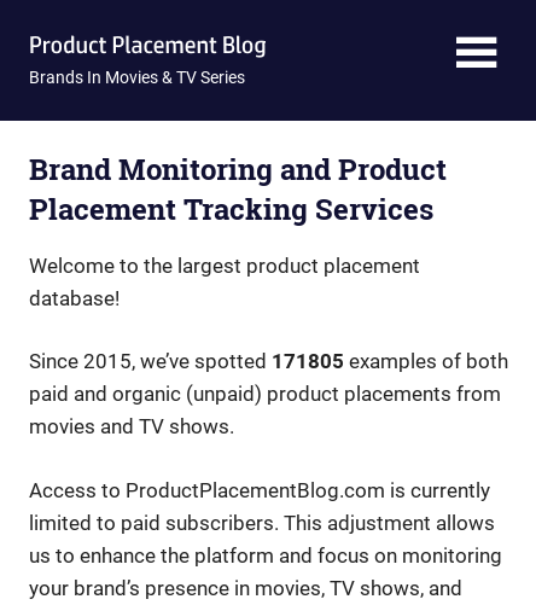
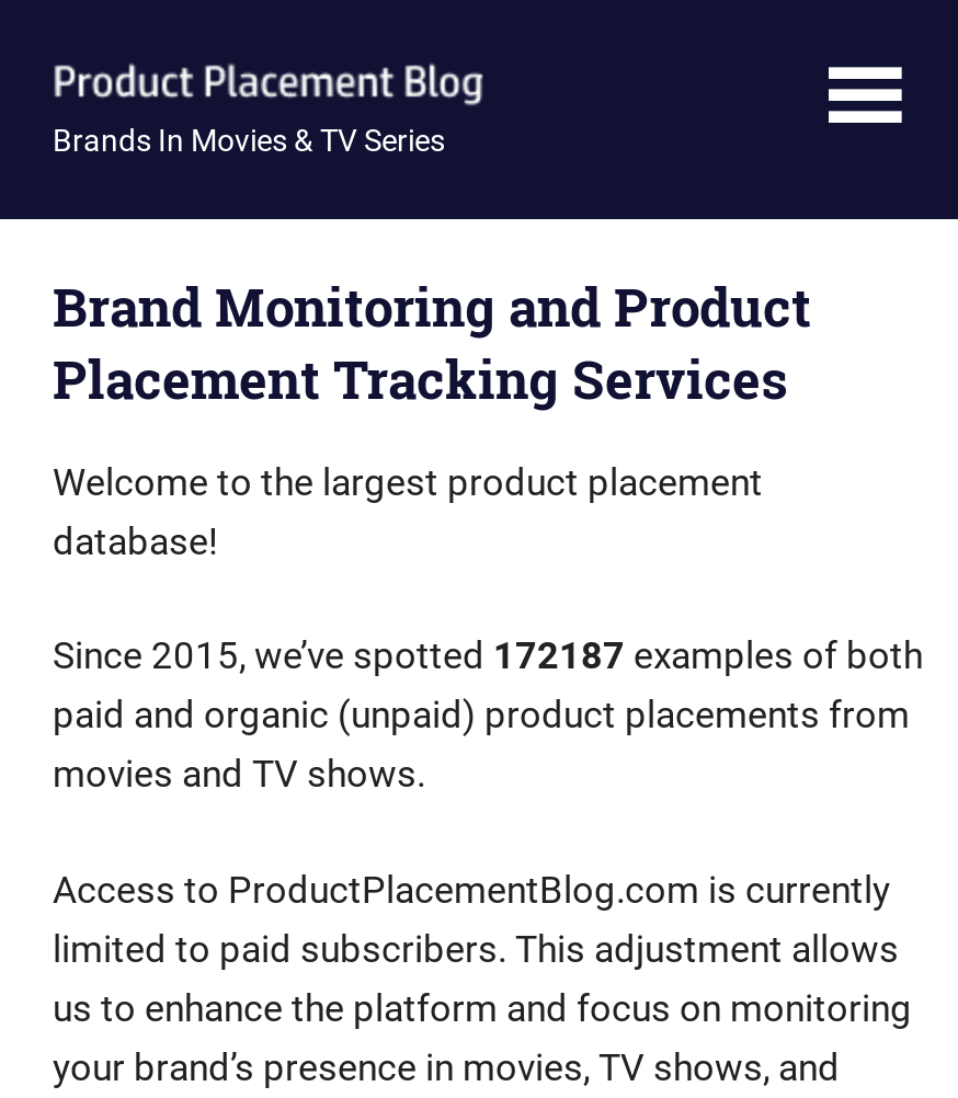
[29,349,508,373] Since 2015, we’ve spotted 171805 examples of both -> [53,634,923,677] Since 2015, we’ve spotted 172187 examples of both

